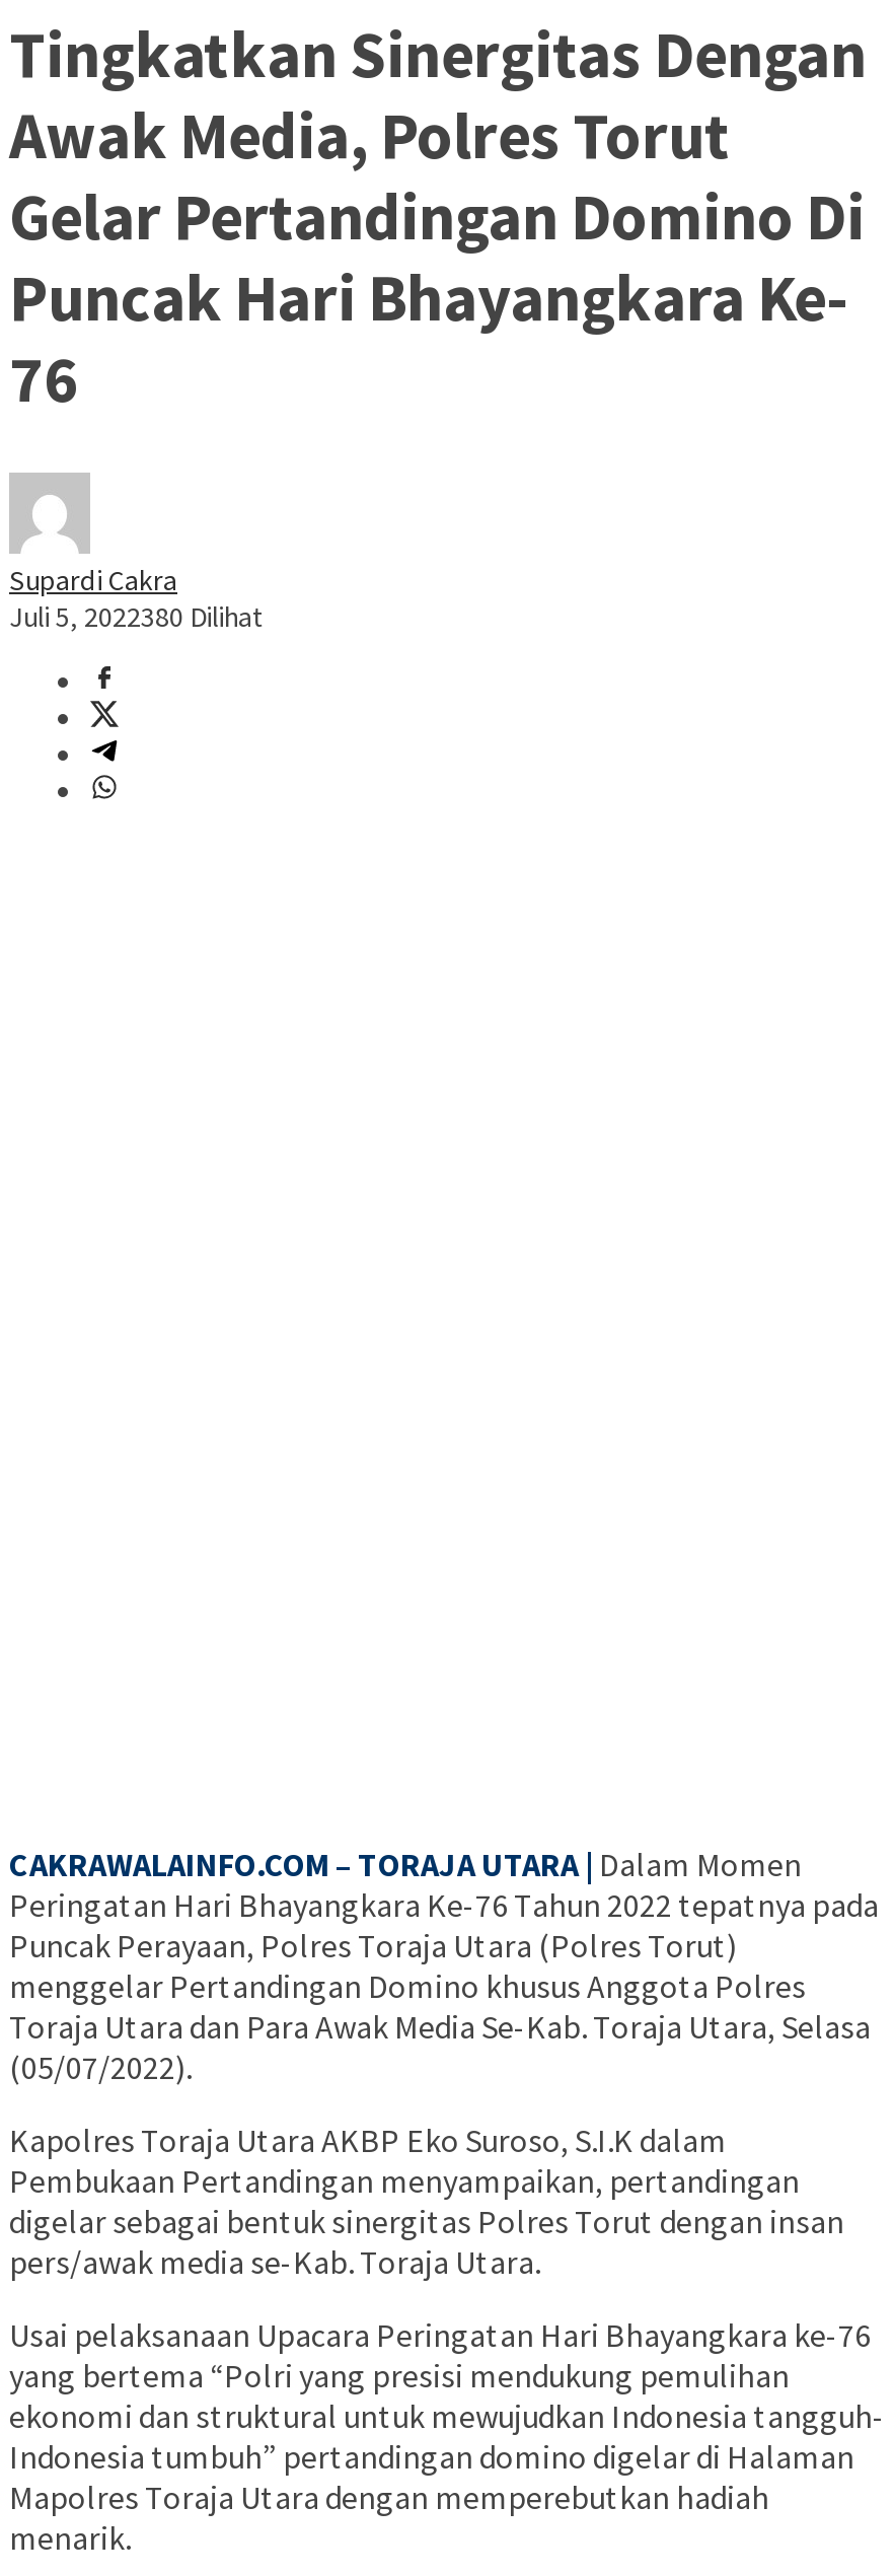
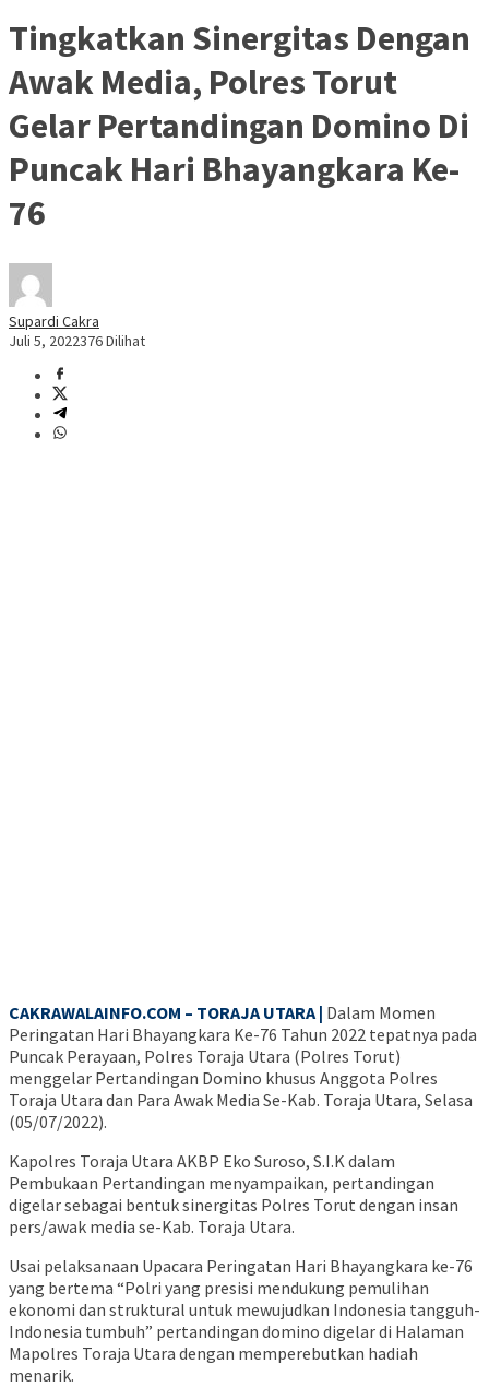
[9,599,263,635] Juli 5, 2022380 Dilihat -> [9,331,145,351] Juli 5, 2022376 Dilihat

